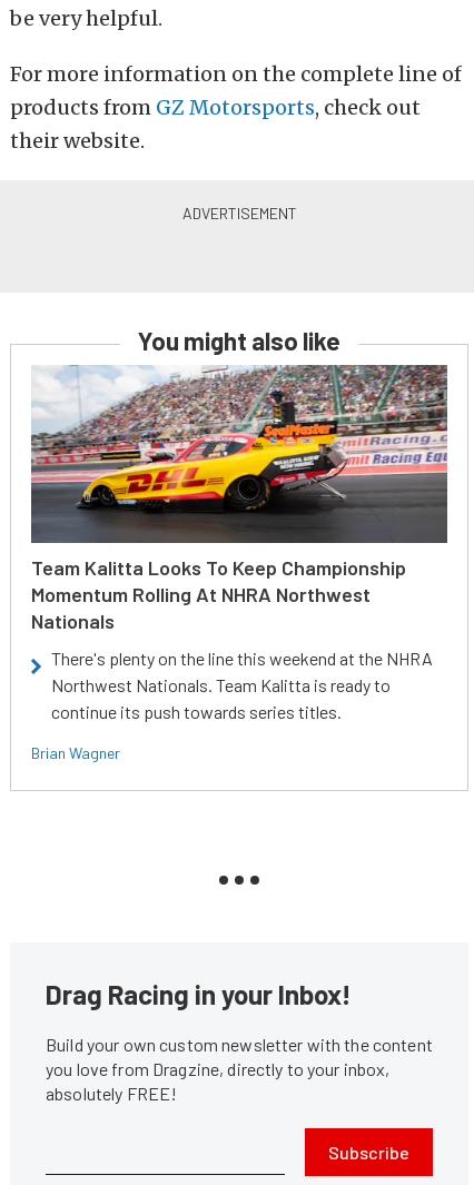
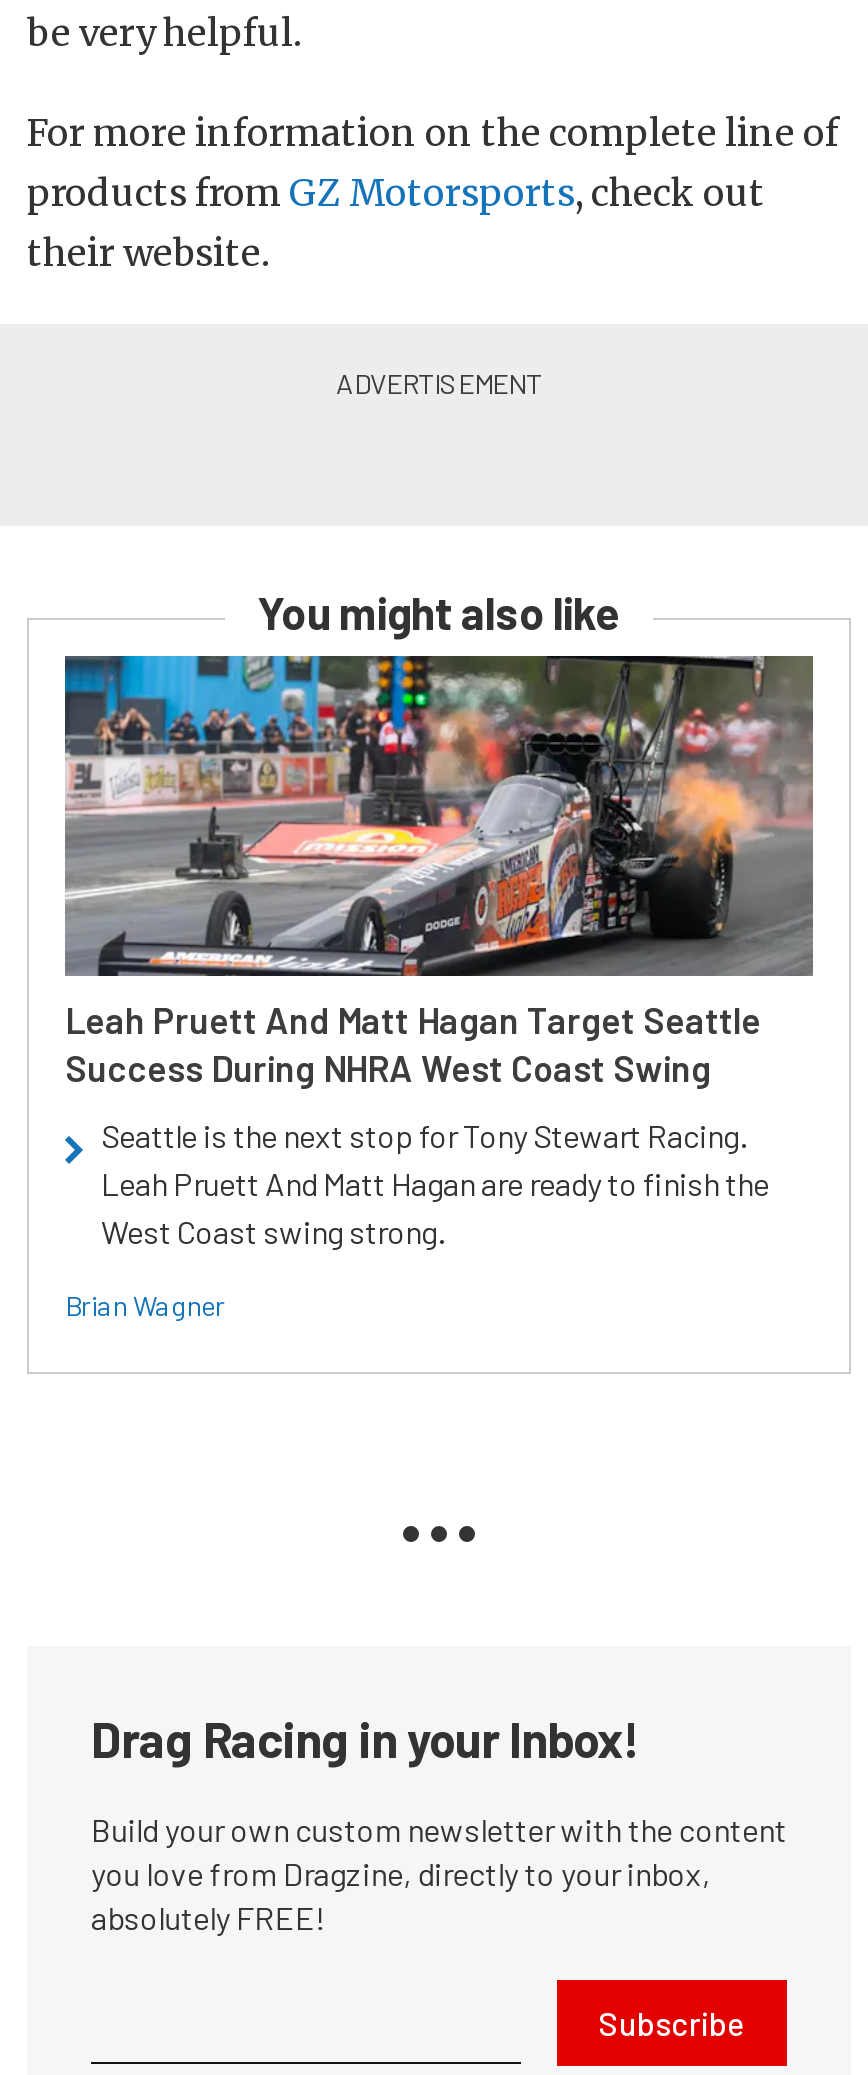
[31,364,447,633] [image] | Team Kalitta Looks To Keep Championship | Momentum Rolling At NHRA Northwest | Nationals -> [63,654,813,1090] [image] | Leah Pruett And Matt Hagan Target Seattle | Success During NHRA West Coast Swing
[51,648,433,722] There's plenty on the line this weekend at the NHRA | Northwest Nationals. Team Kalitta is ready to | continue its push towards series titles. -> [101,1116,769,1250] Seattle is the next stop for Tony Stewart Racing. | Leah Pruett And Matt Hagan are ready to finish the | West Coast swing strong.

